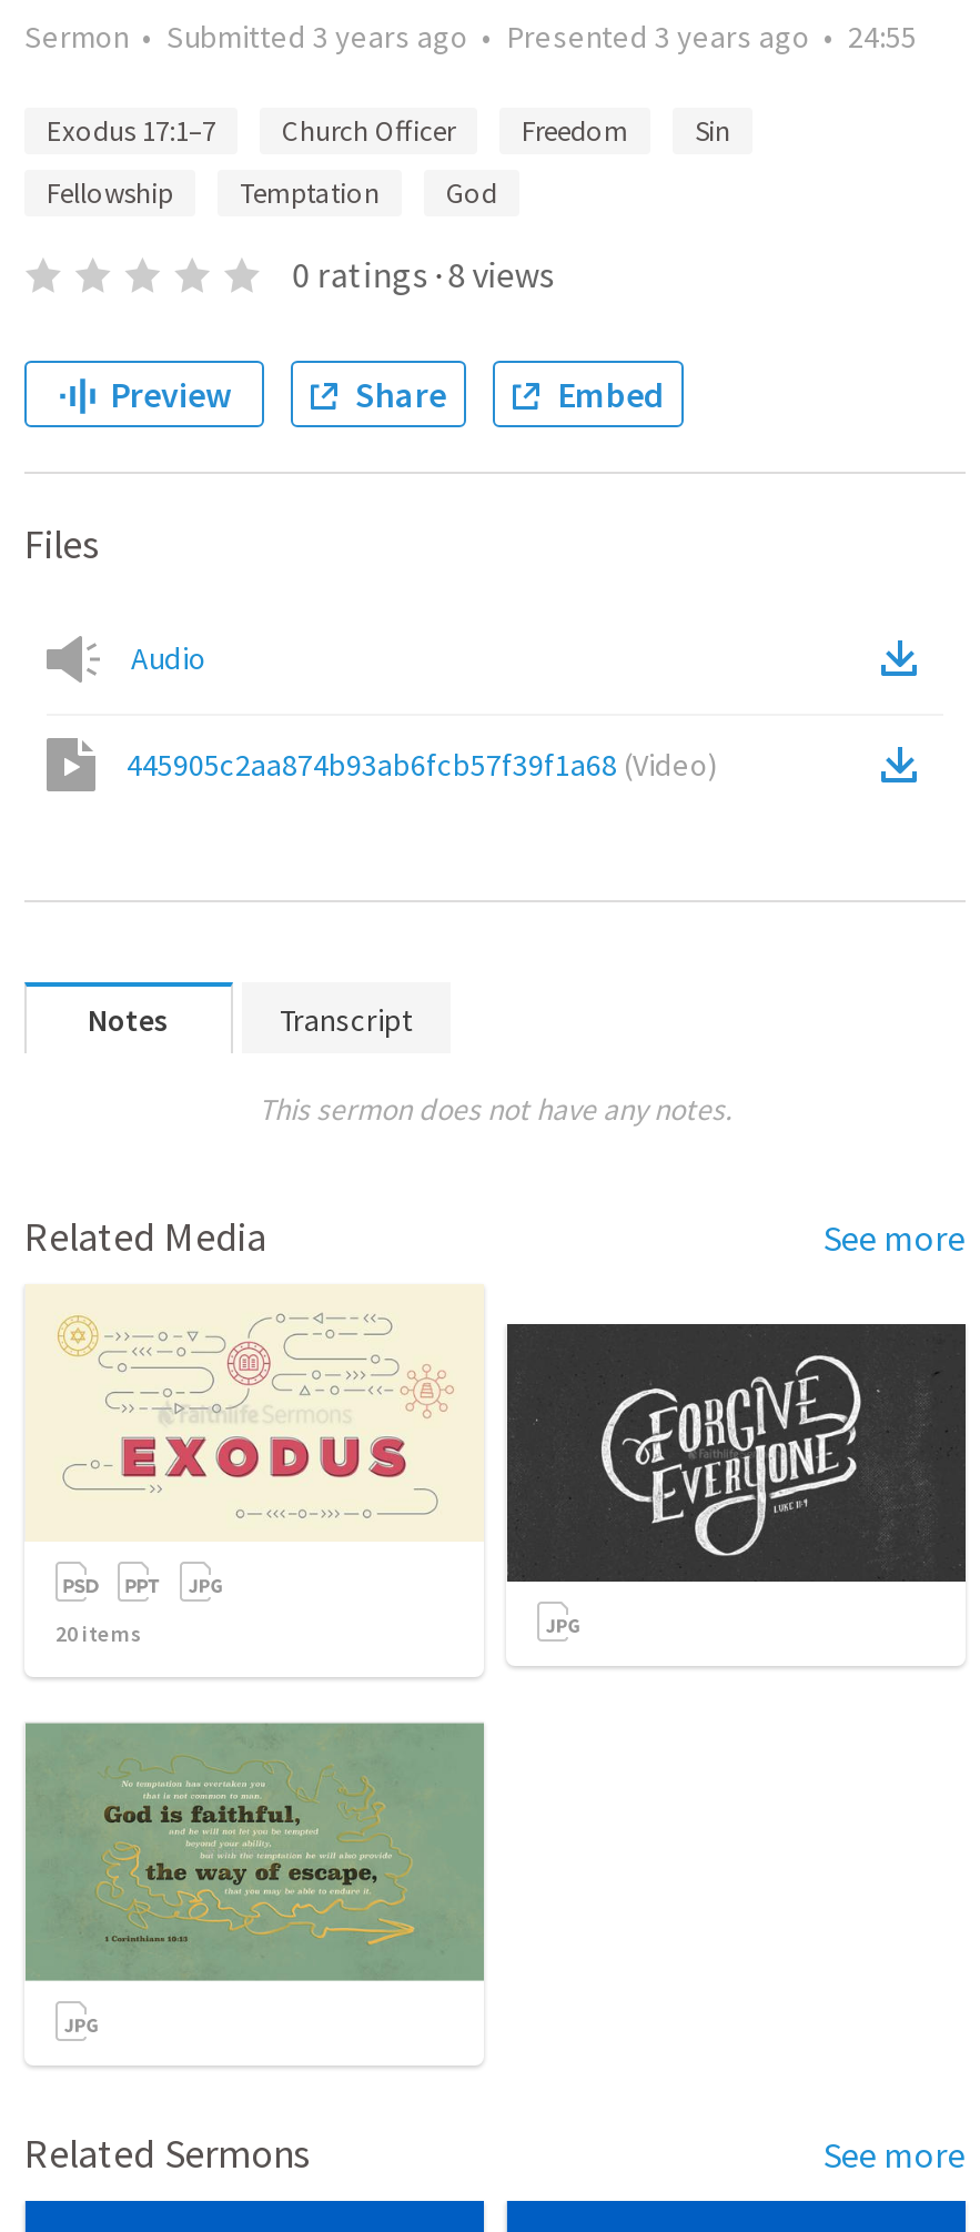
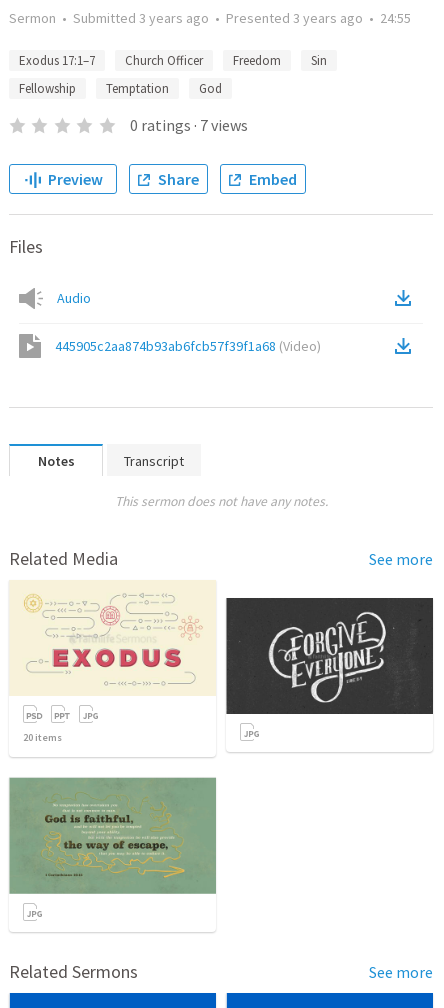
[292,252,554,296] 0 ratings · 8 views -> [130,115,248,135] 0 ratings · 7 views

